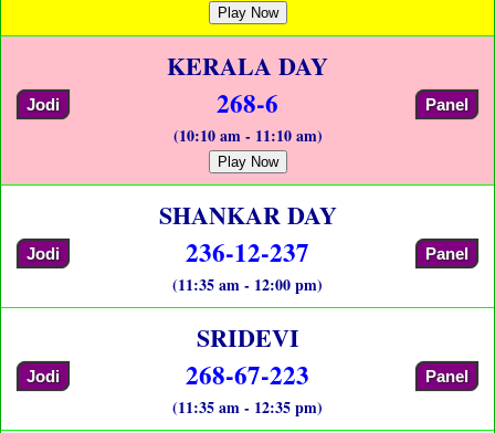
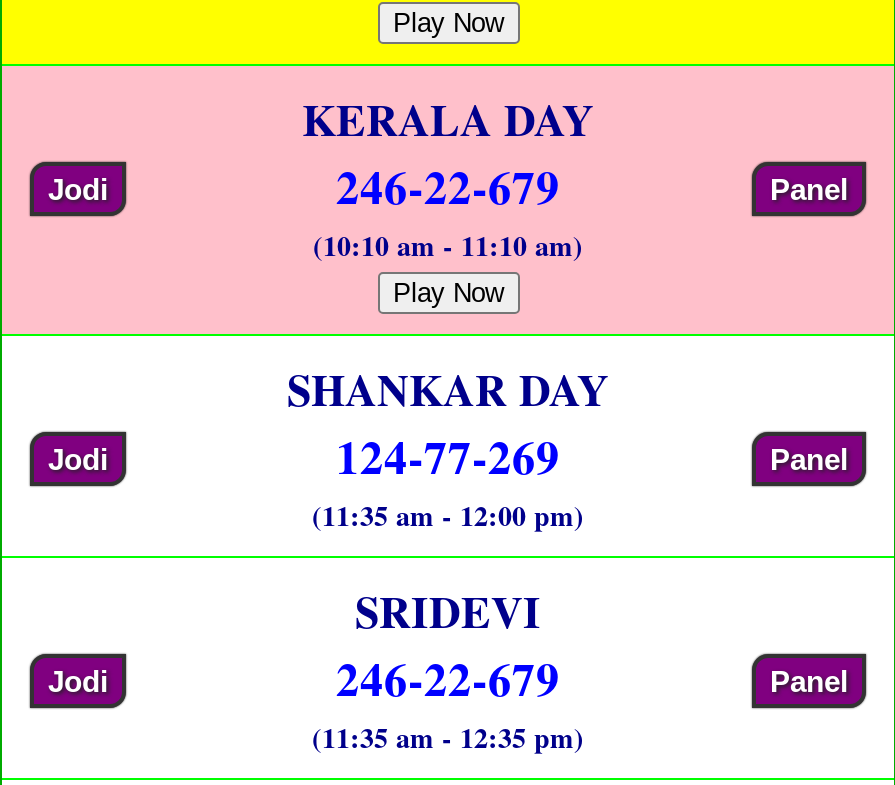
[217,84,278,121] 268-6 -> [336,152,560,220] 246-22-679
[186,233,309,270] 236-12-237 -> [336,422,560,490] 124-77-269
[186,355,309,393] 268-67-223 -> [336,644,560,712] 246-22-679

